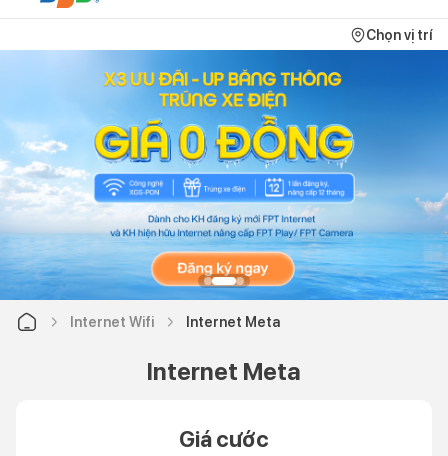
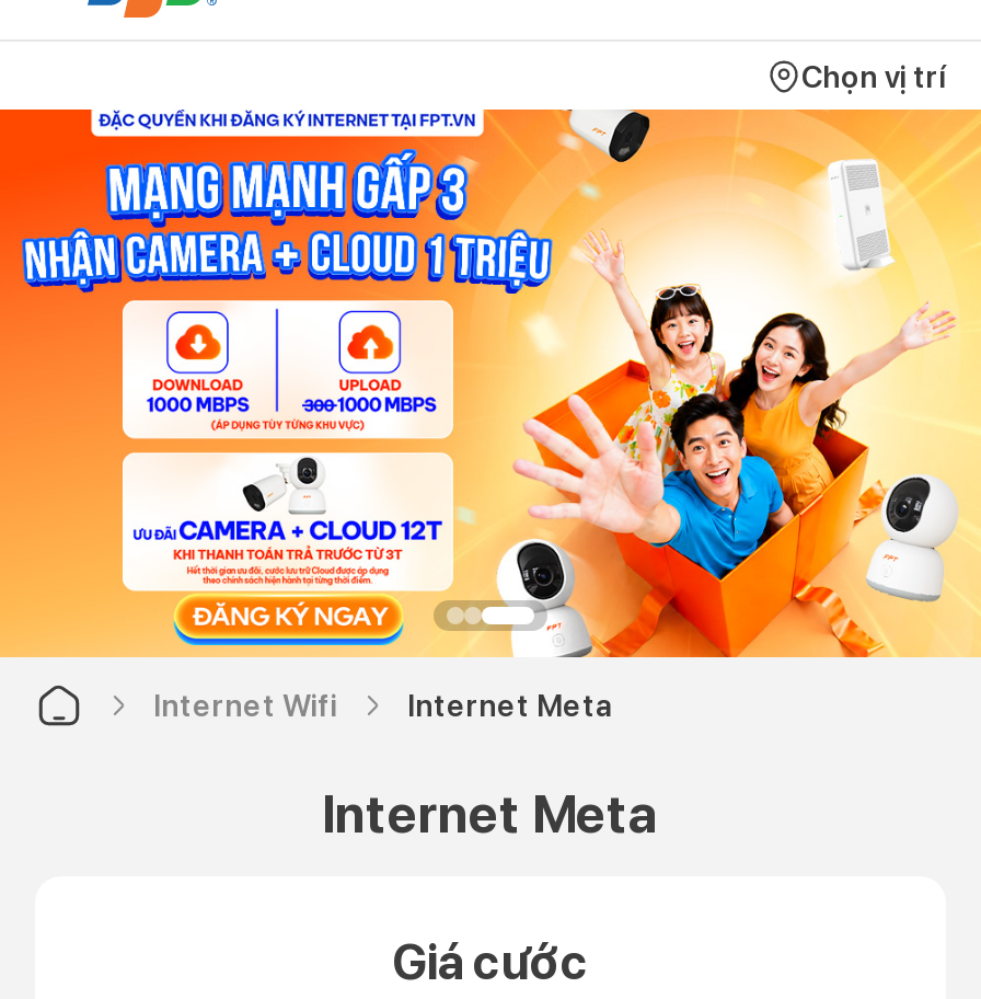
[3,49,445,301] [image] -> [7,107,974,659] [image]

